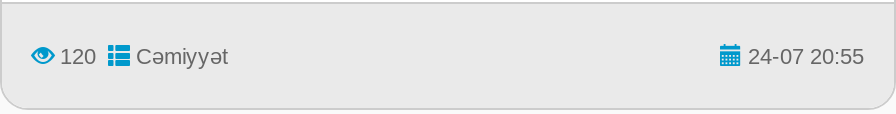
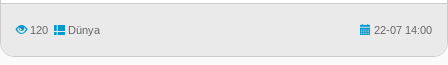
[136,44,864,68] Cəmiyyət | 24-07 20:55 -> [68,24,432,36] Dünya | 22-07 14:00

